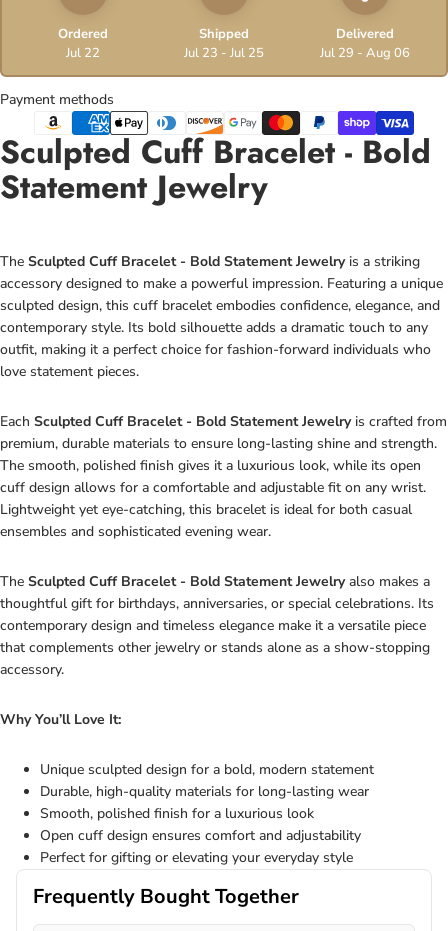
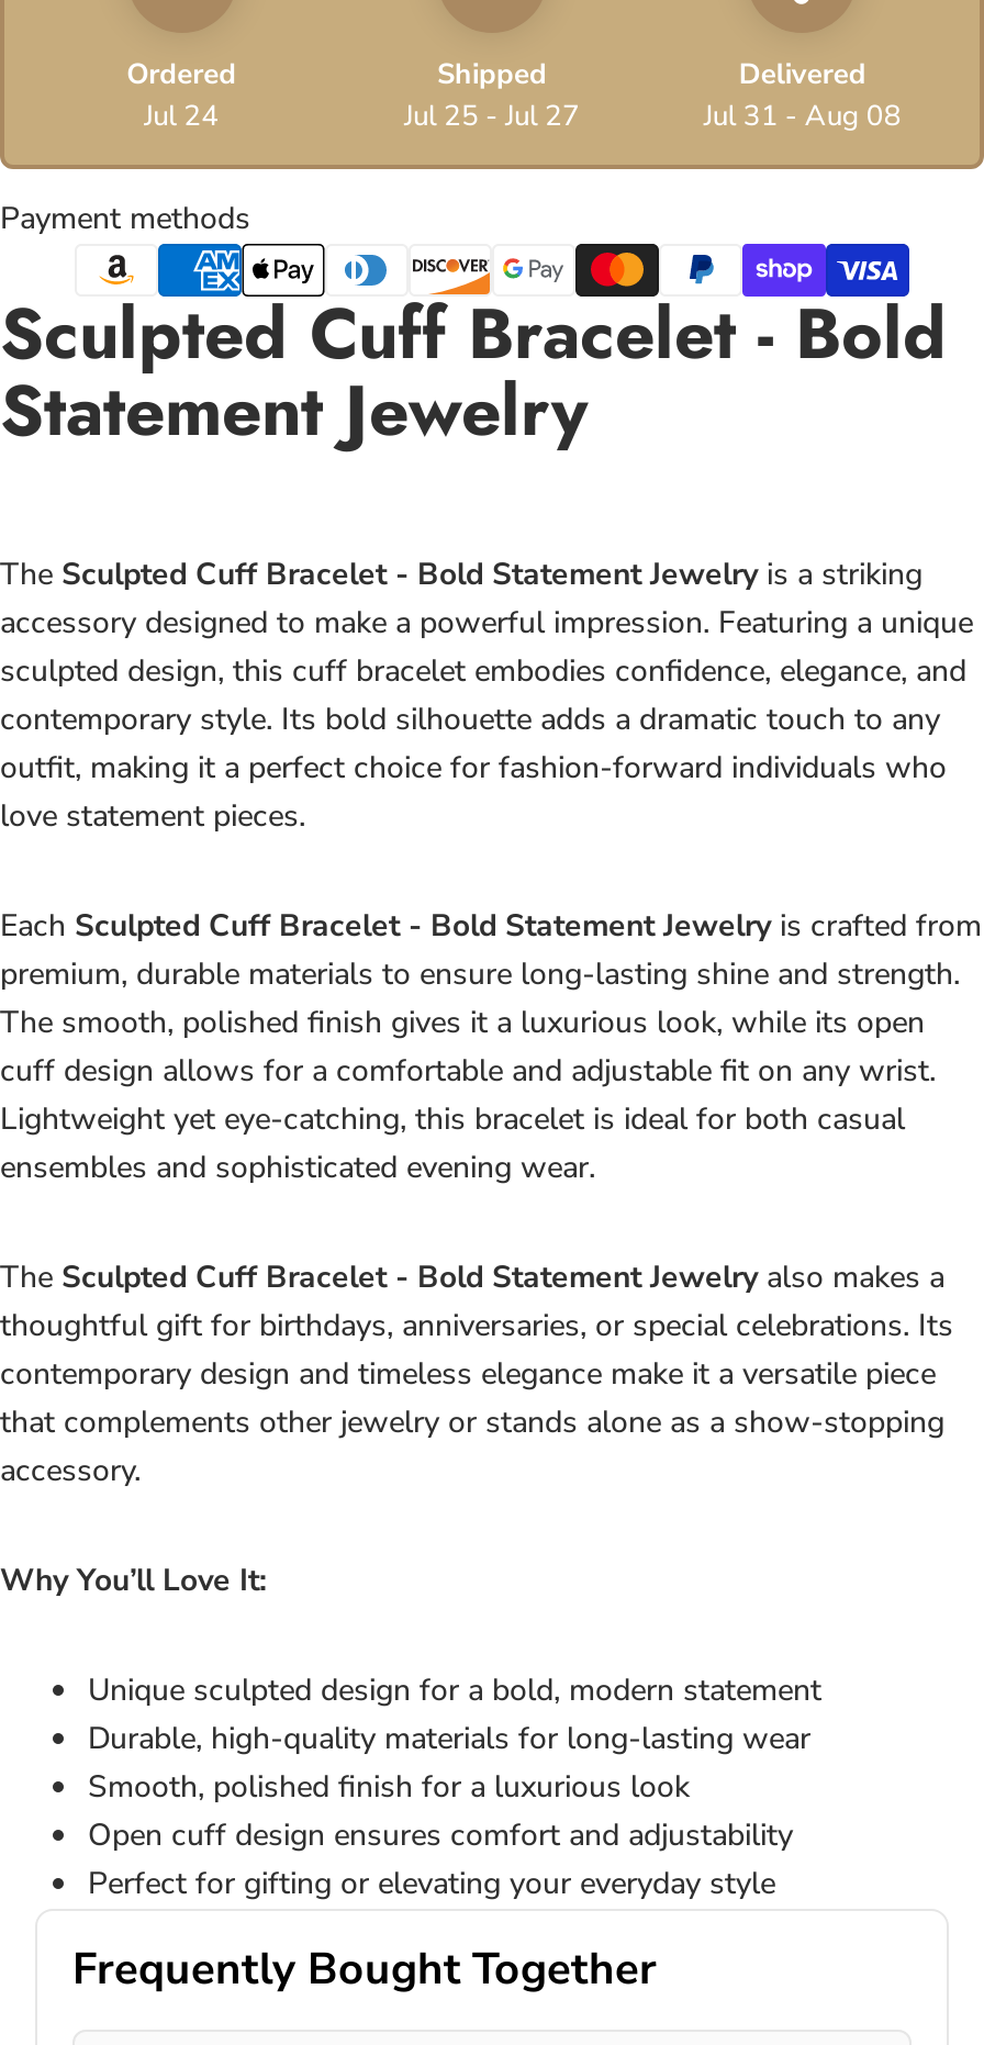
[66,44,100,62] Jul 22 -> [144,96,219,136] Jul 24
[184,44,264,62] Jul 23 - Jul 25 -> [404,96,580,136] Jul 25 - Jul 27
[320,44,410,62] Jul 29 - Aug 06 -> [704,96,901,136] Jul 31 - Aug 08

